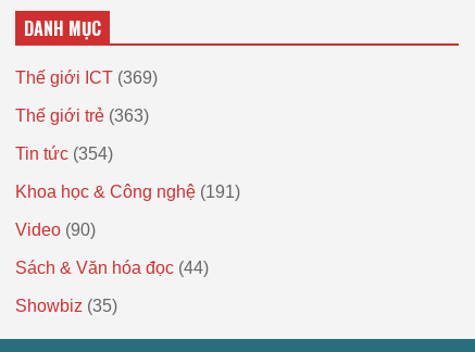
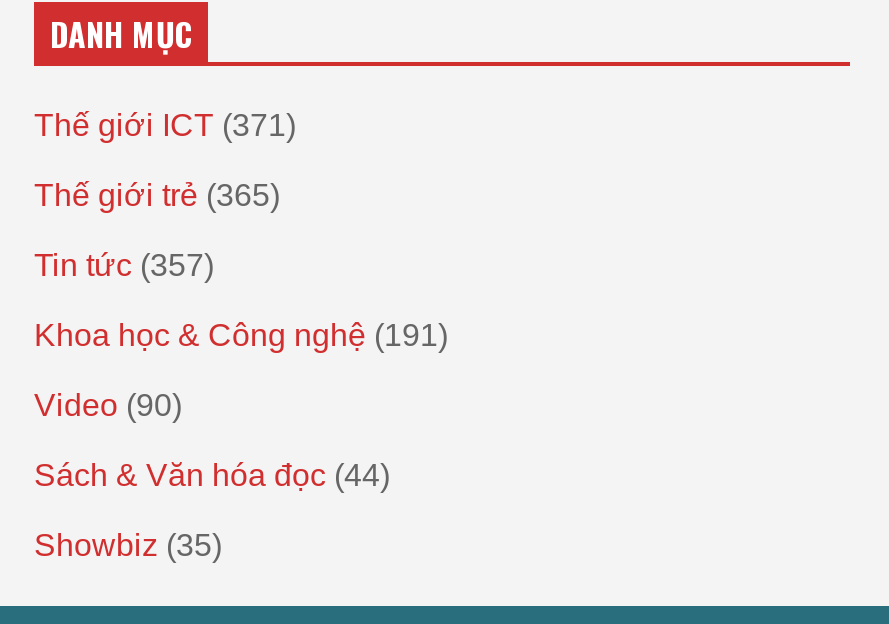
[15,69,158,87] Thế giới ICT (369) -> [34,108,296,142] Thế giới ICT (371)
[15,107,149,125] Thế giới trẻ (363) -> [34,178,280,212] Thế giới trẻ (365)
[15,145,113,163] Tin tức (354) -> [34,248,214,282] Tin tức (357)

